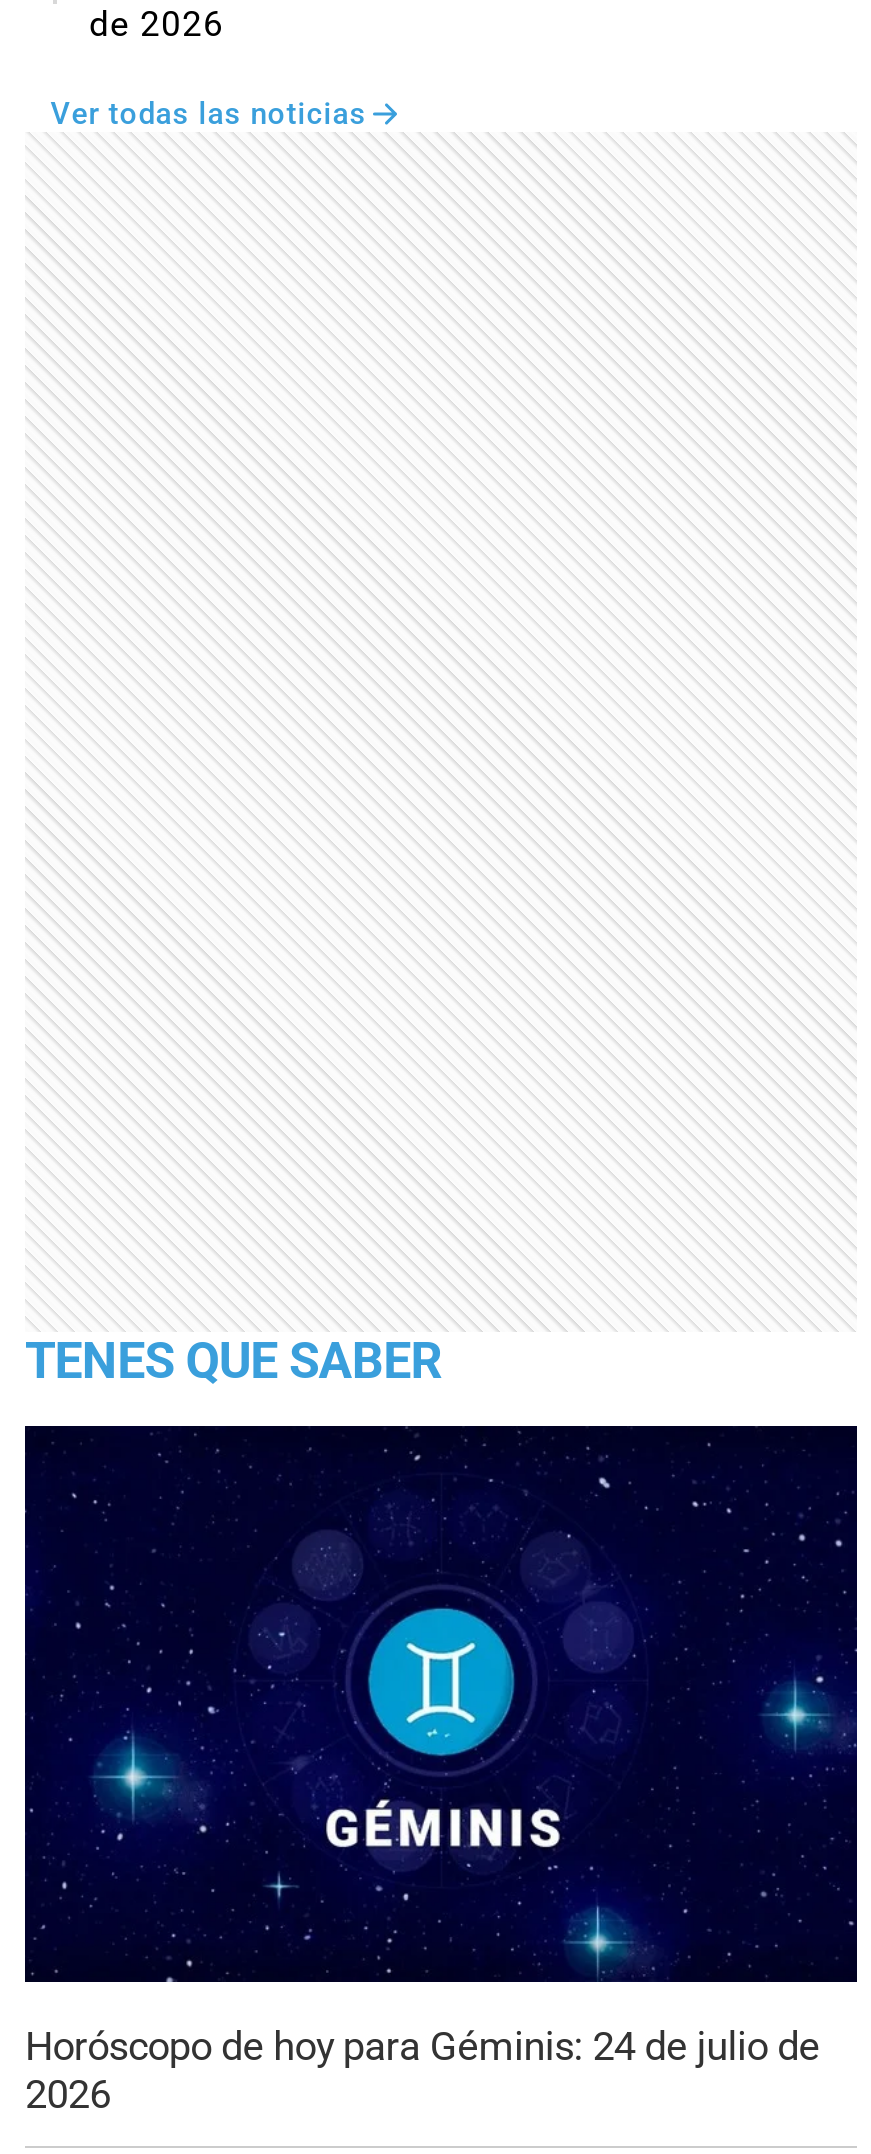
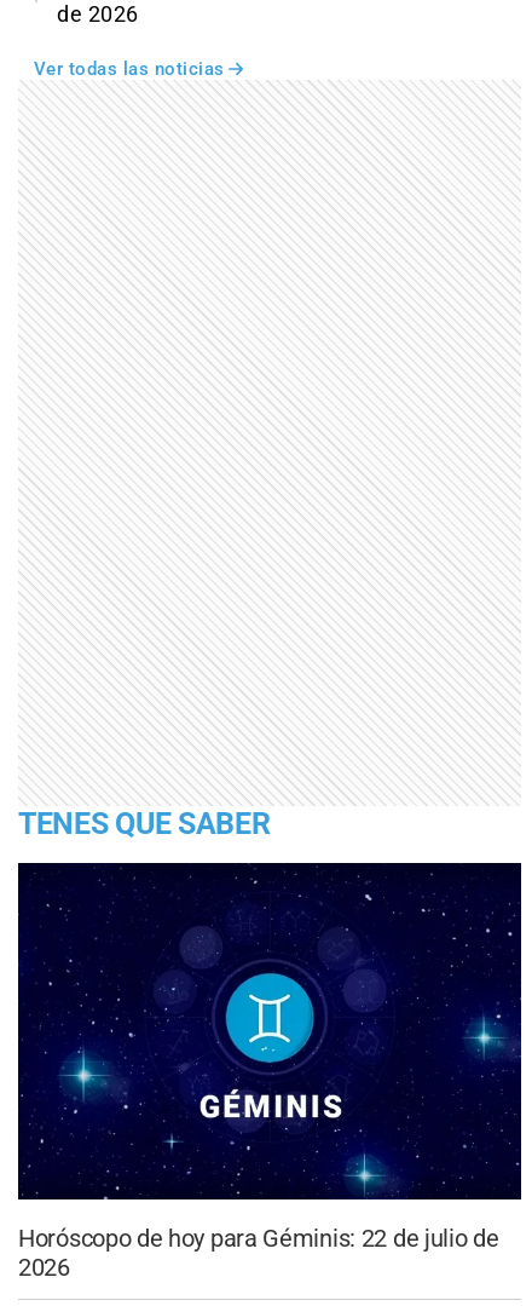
[25,2021,820,2069] Horóscopo de hoy para Géminis: 24 de julio de -> [18,1223,499,1252] Horóscopo de hoy para Géminis: 22 de julio de

